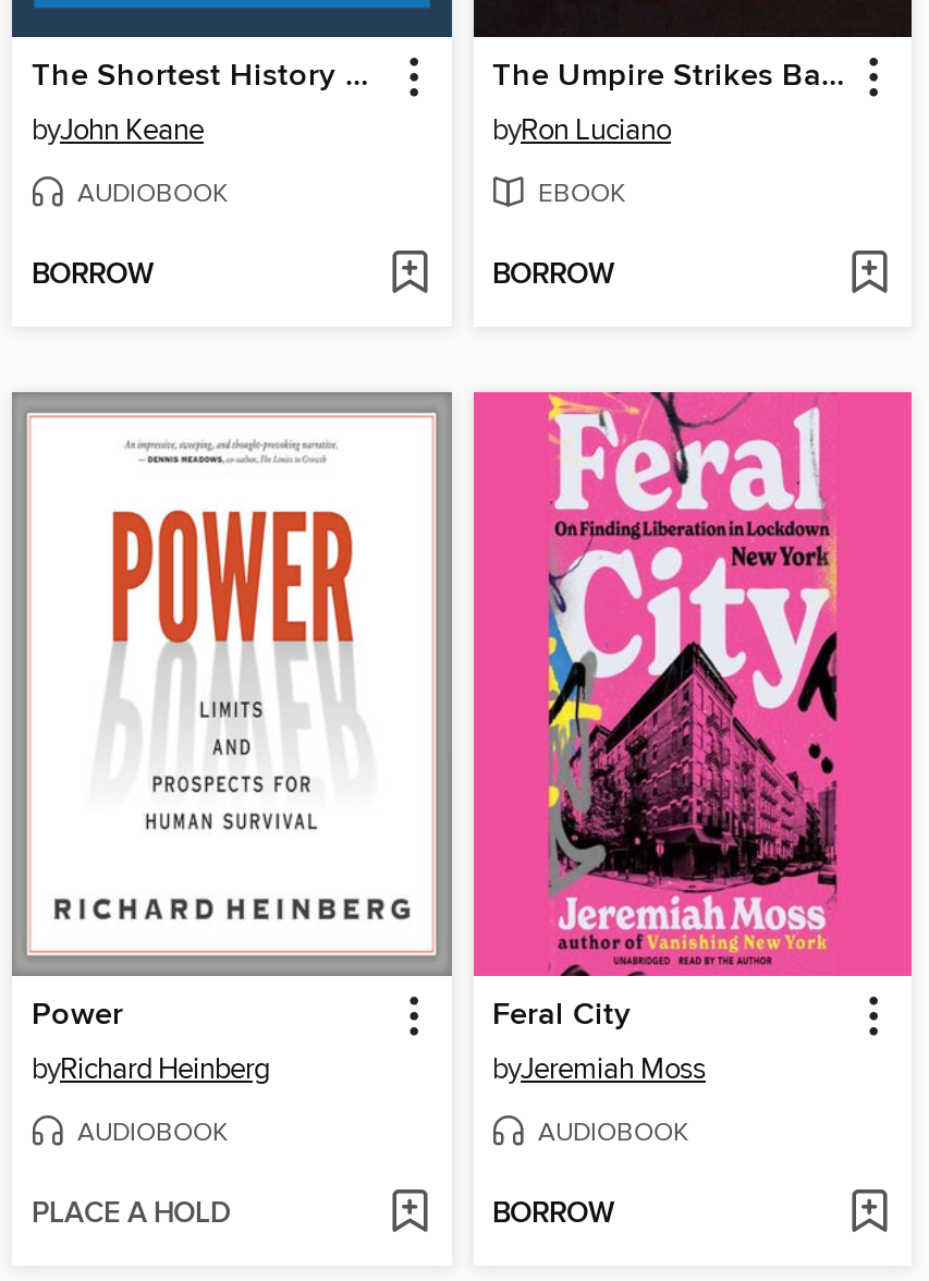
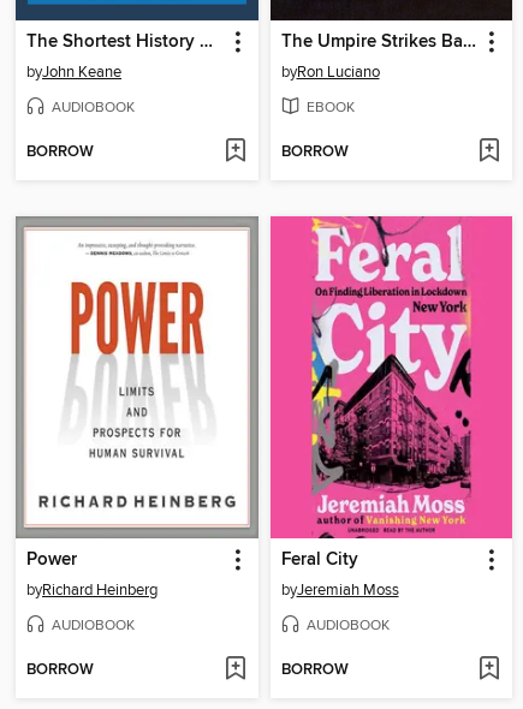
[32,1196,230,1233] PLACE A HOLD -> [26,659,94,680] BORROW

